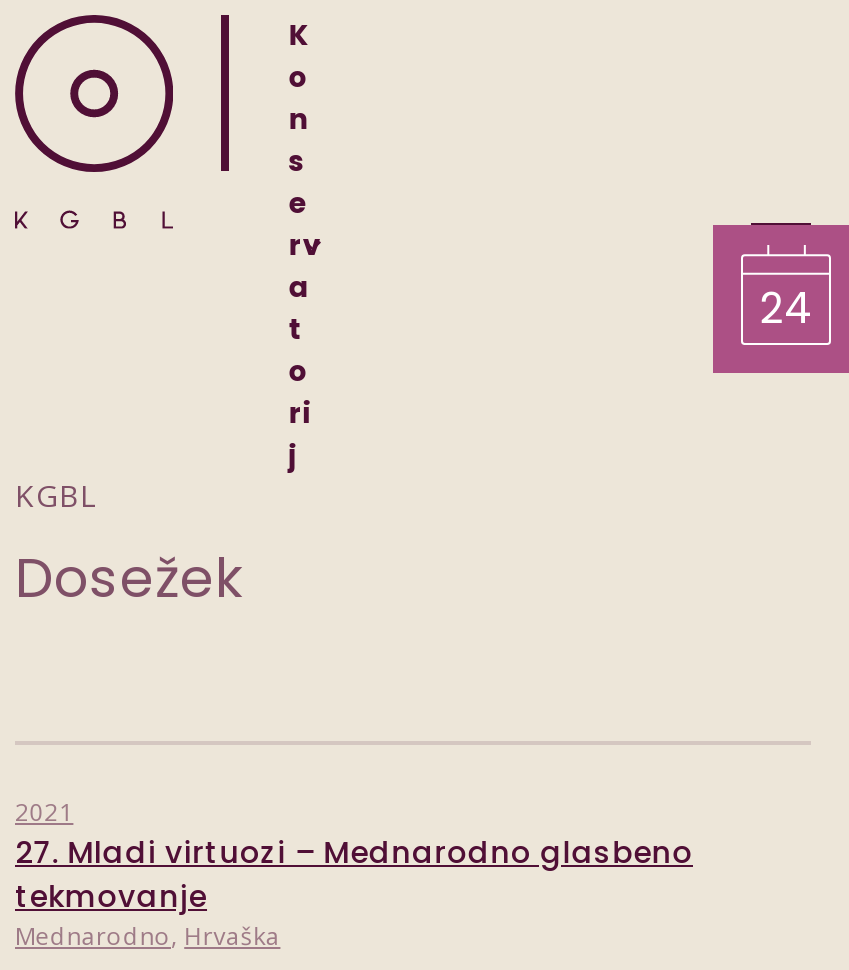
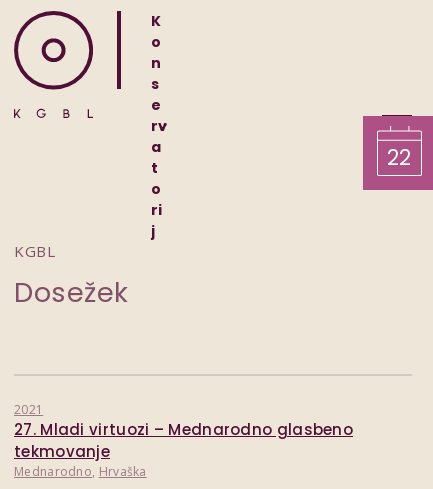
[760,279,812,337] 24 -> [387,143,412,172] 22

